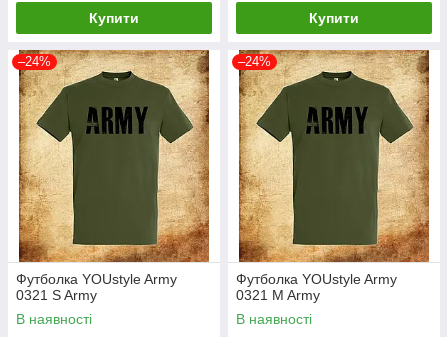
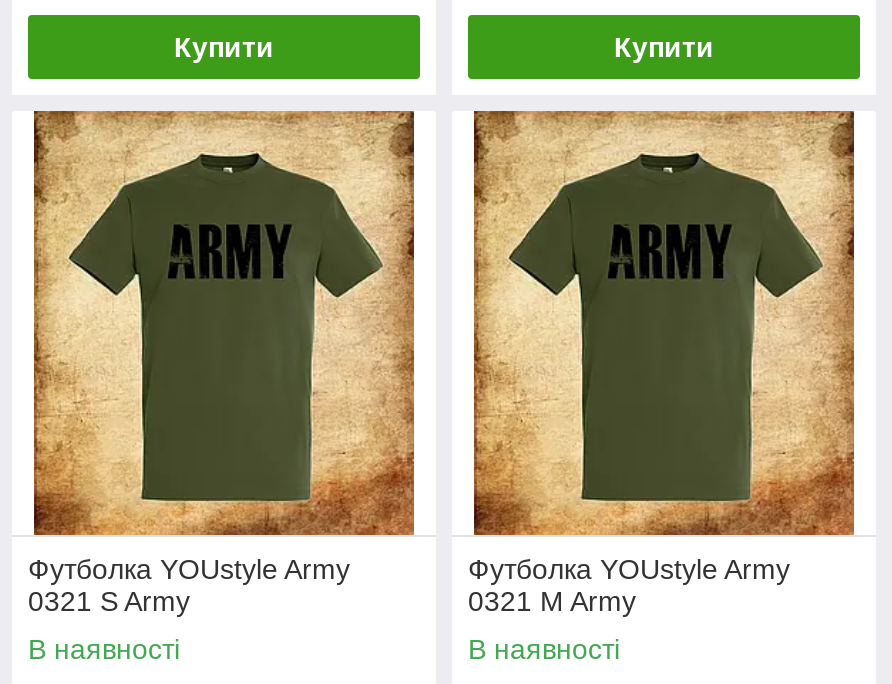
[18,54,51,69] –24% -> none
[238,54,271,69] –24% -> none

